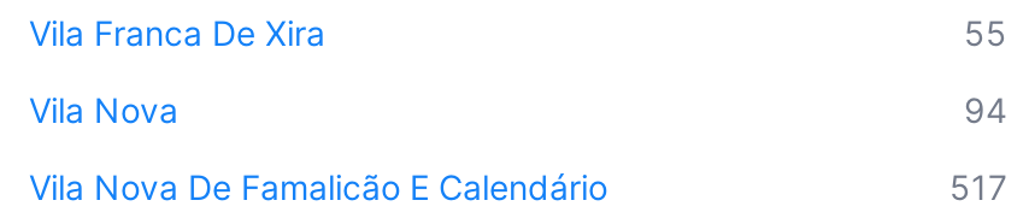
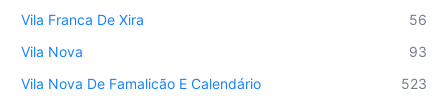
[964,11,1007,52] 55 -> [409,11,427,28] 56
[964,88,1007,129] 94 -> [409,43,427,60] 93
[949,165,1007,206] 517 -> [401,75,427,92] 523

